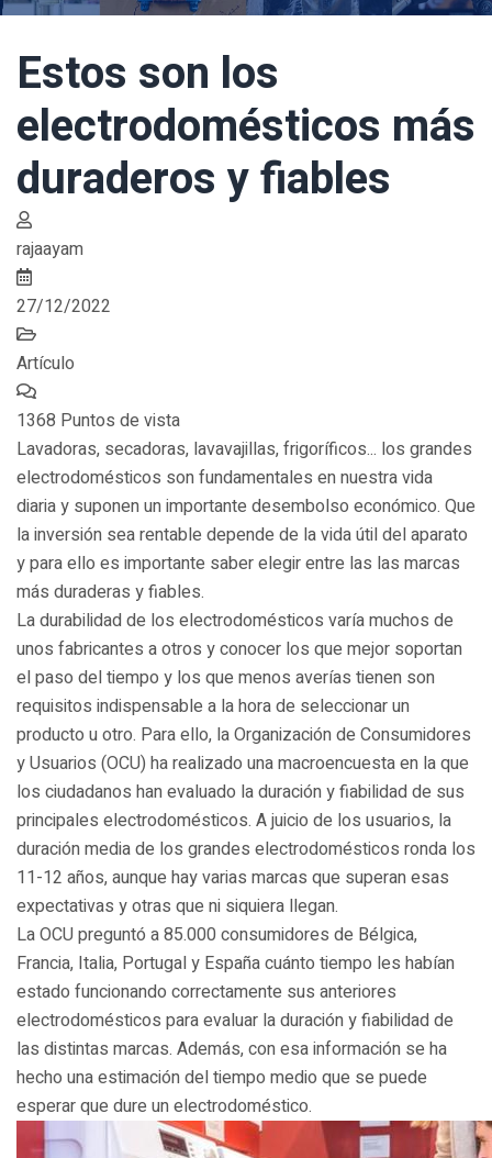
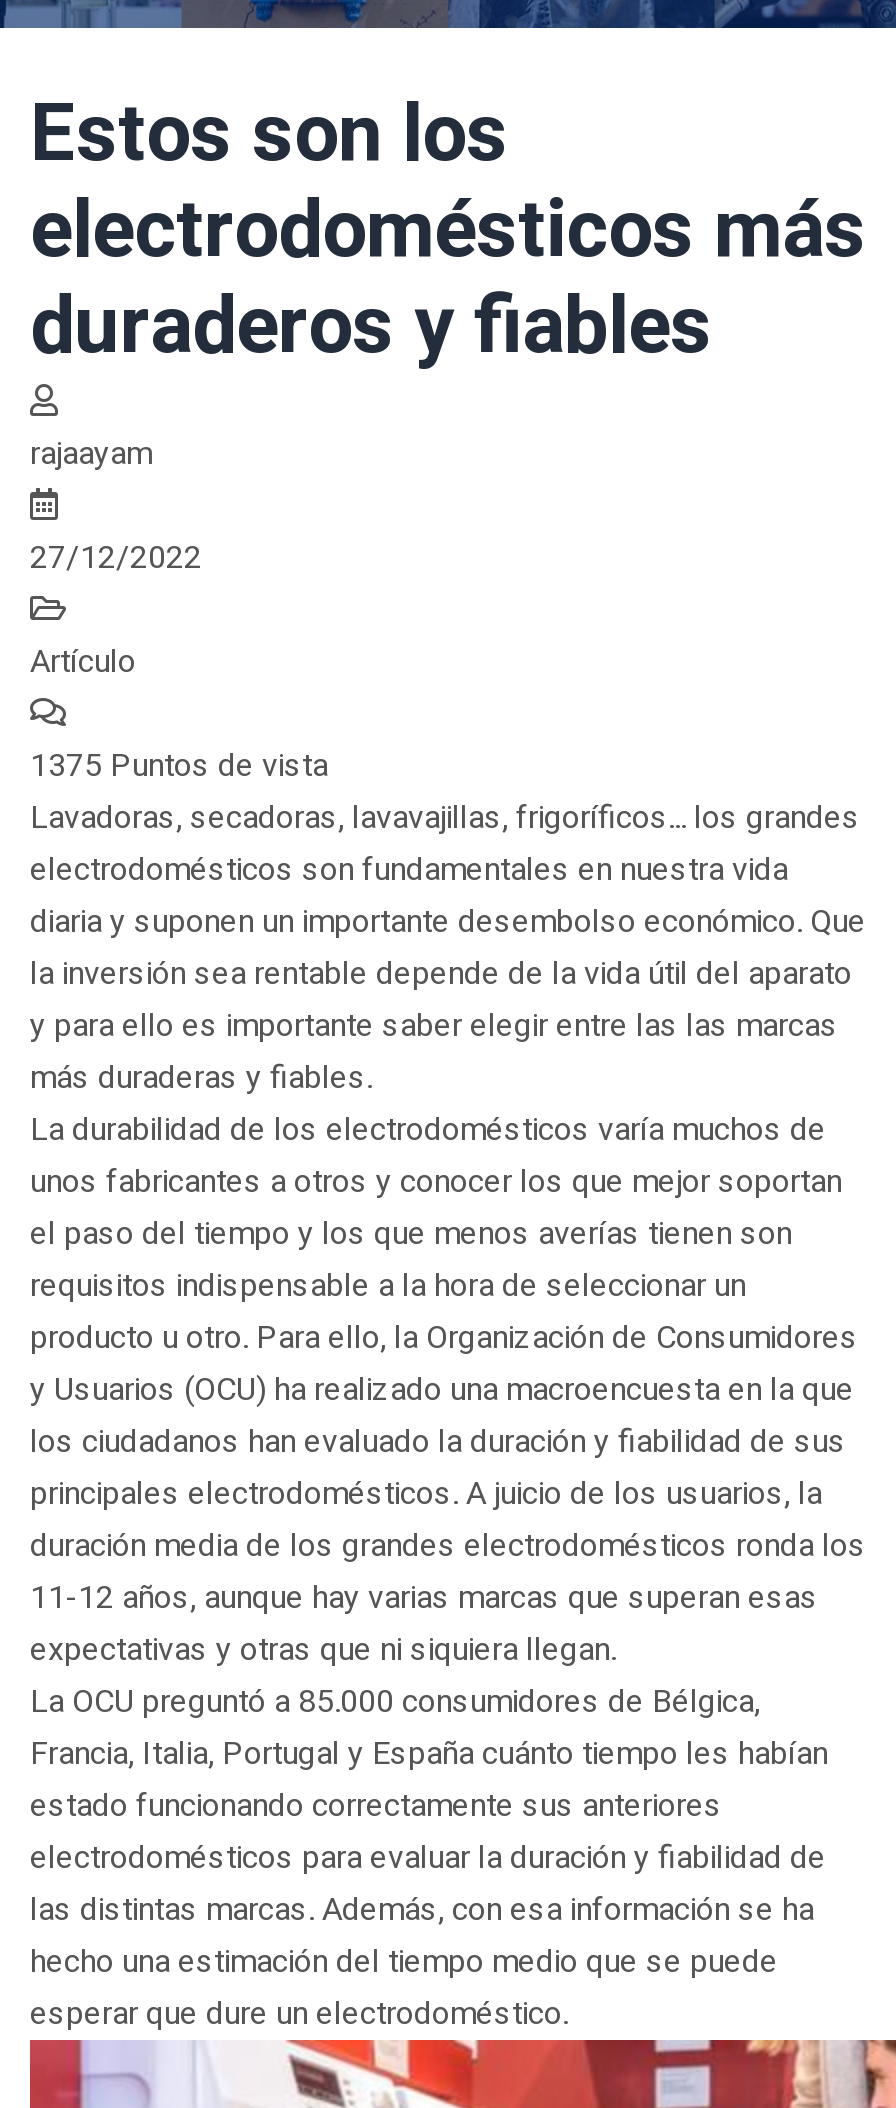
[16,408,180,434] 1368 Puntos de vista -> [30,742,328,790] 1375 Puntos de vista

